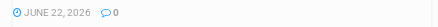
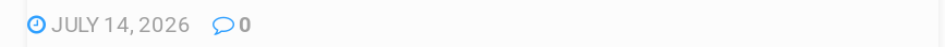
[22,7,119,18] JUNE 22, 2026 0 -> [47,12,252,36] JULY 14, 2026 0

